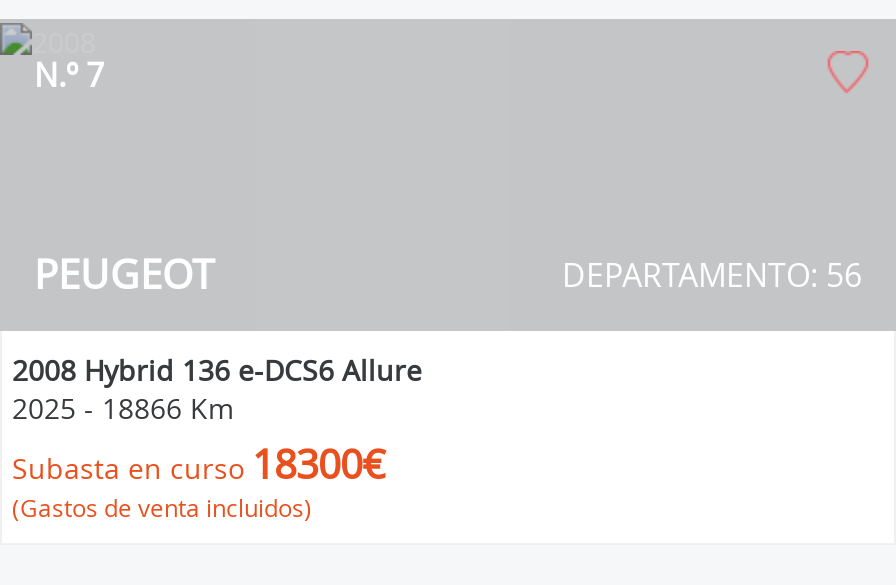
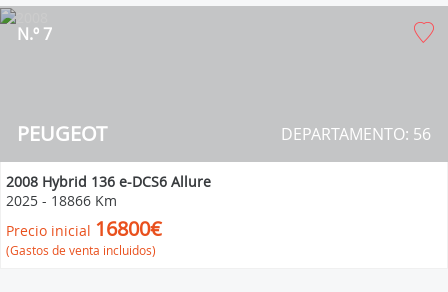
[12,437,386,491] Subasta en curso 18300€ -> [6,215,162,242] Precio inicial 16800€

